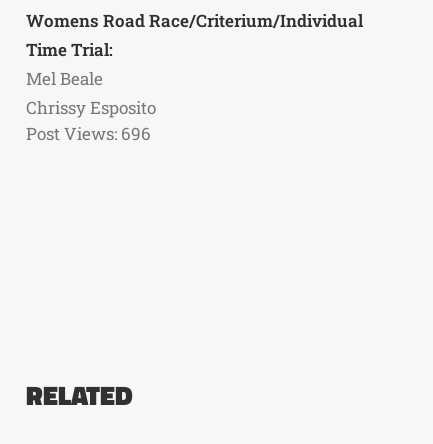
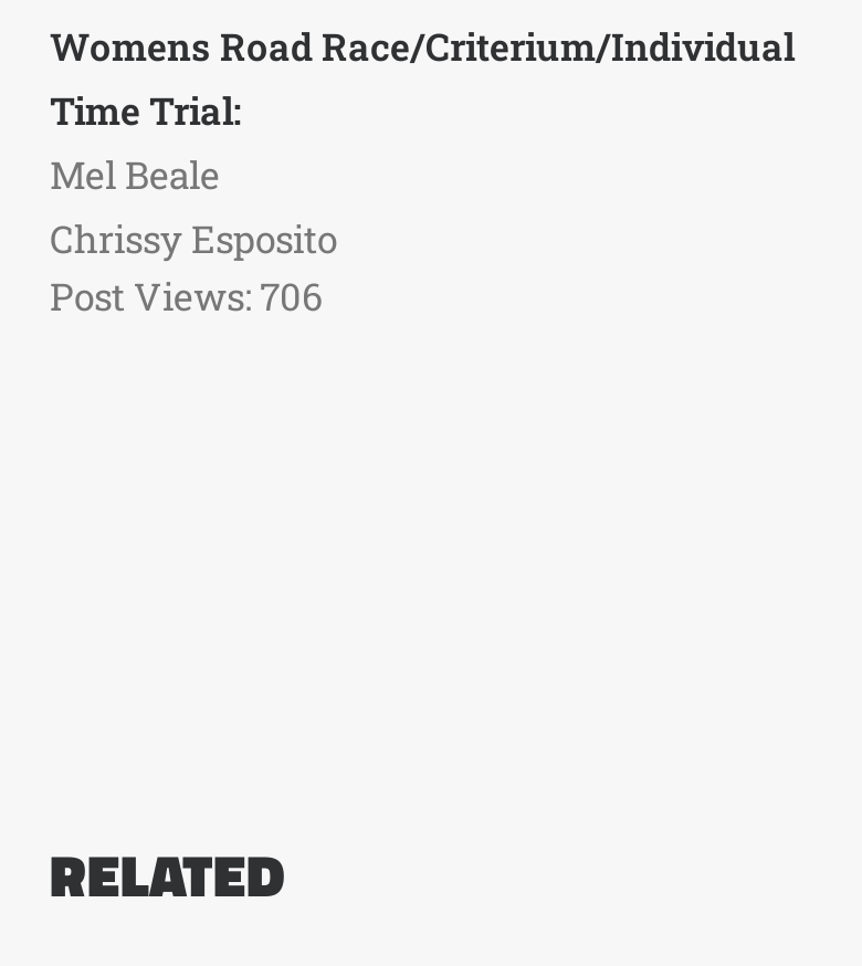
[26,122,151,145] Post Views: 696 -> [50,271,324,322] Post Views: 706

